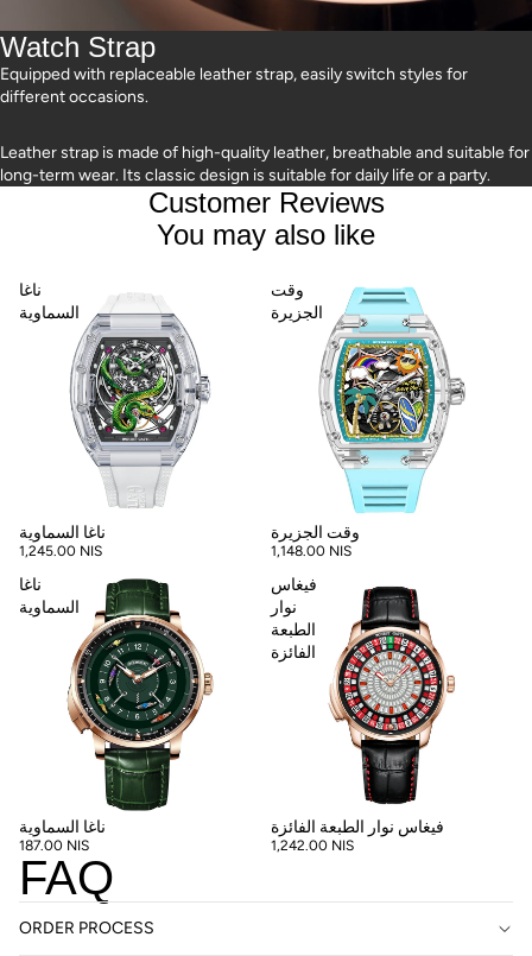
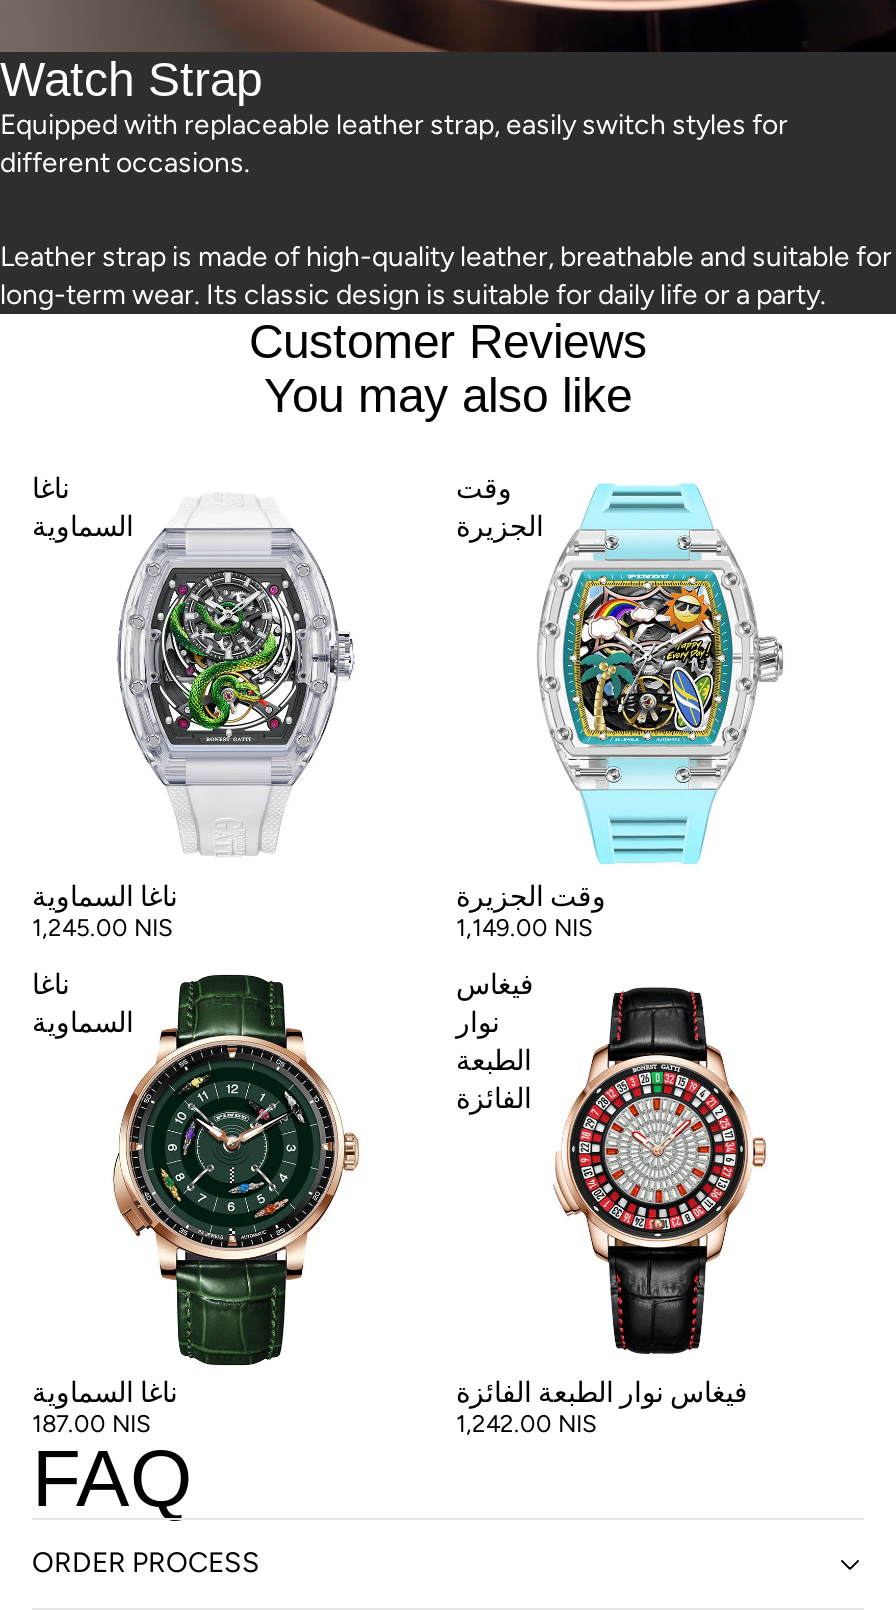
[271,542,351,559] 1,148.00 NIS -> [456,914,592,942] 1,149.00 NIS

